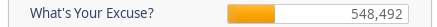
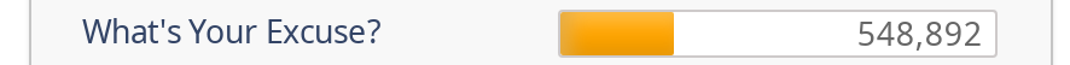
[351,5,403,23] 548,492 -> [857,12,983,55] 548,892

